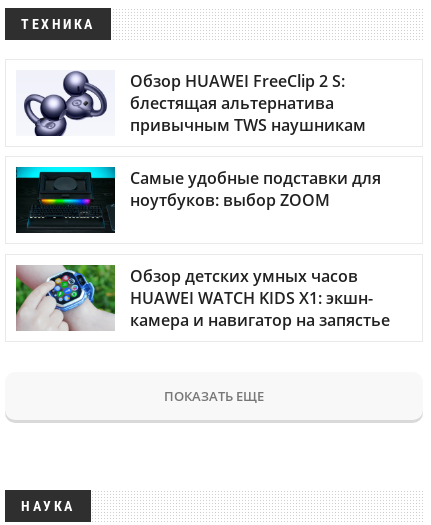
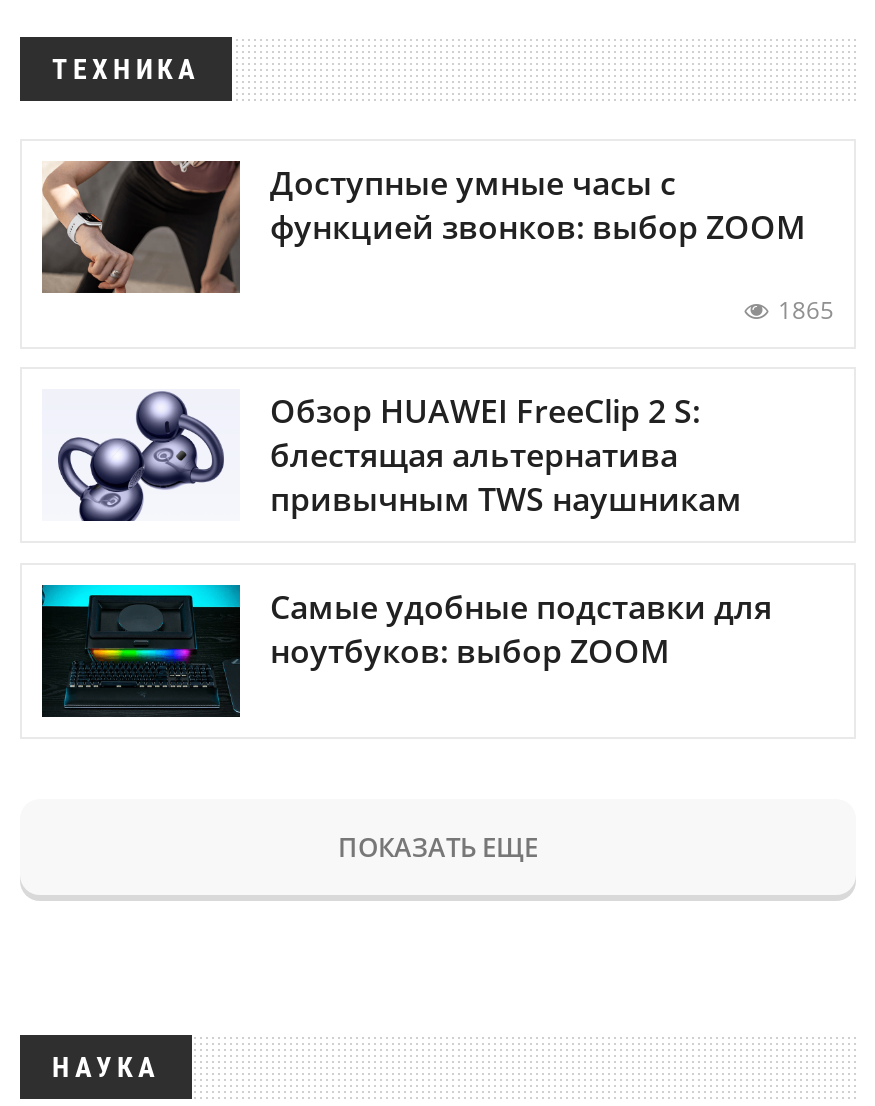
none -> [40,159,834,327] [image] | Доступные умные часы с | функцией звонков: выбор ZOOM | 1865
moved [22,70,381,211] -> [54,390,772,672]: [image] | Обзор HUAWEI FreeClip 2 S: | блестящая альтернатива | привычным TWS наушникам | Самые удобные подставки для | ноутбуков: выбор ZOOM
[15,264,390,332] [image] | Обзор детских умных часов | HUAWEI WATCH KIDS X1: экшн- | камера и навигатор на запястье -> none

